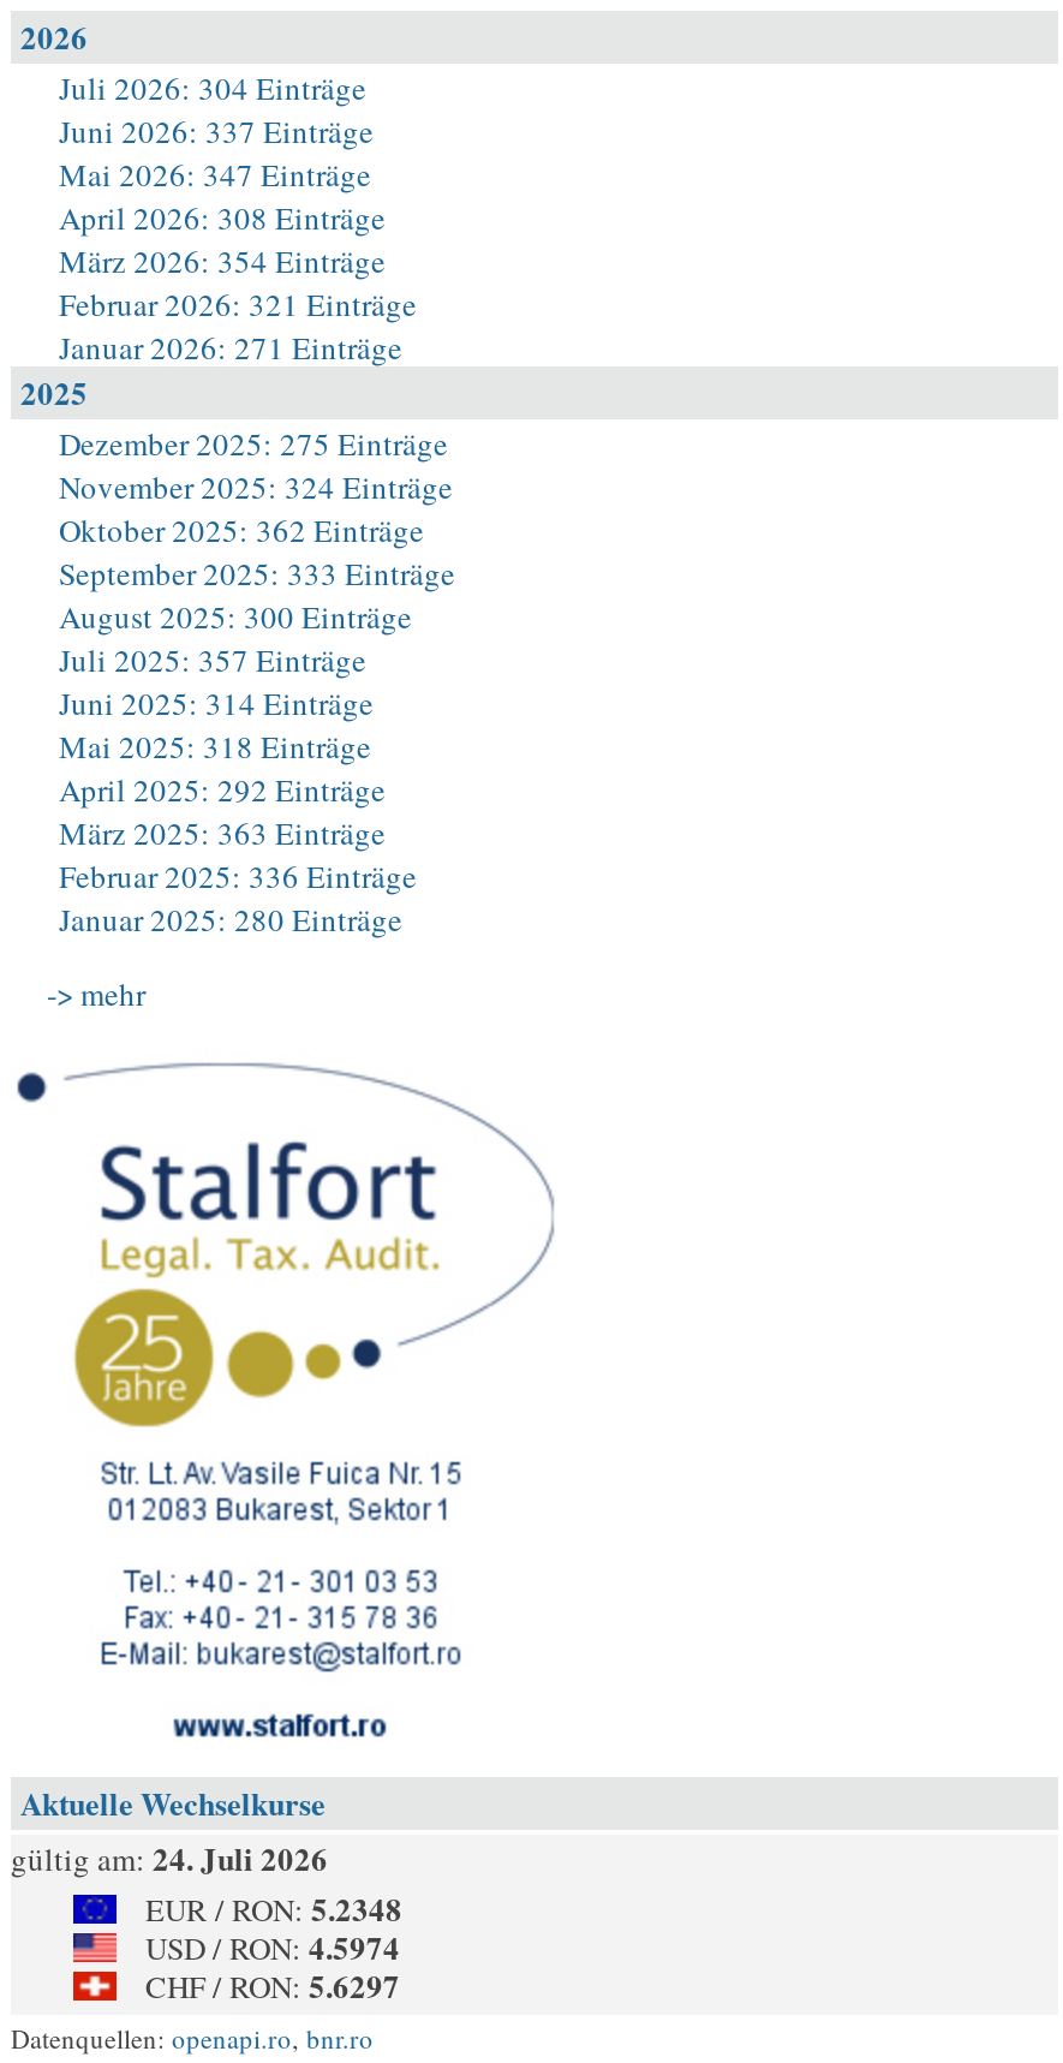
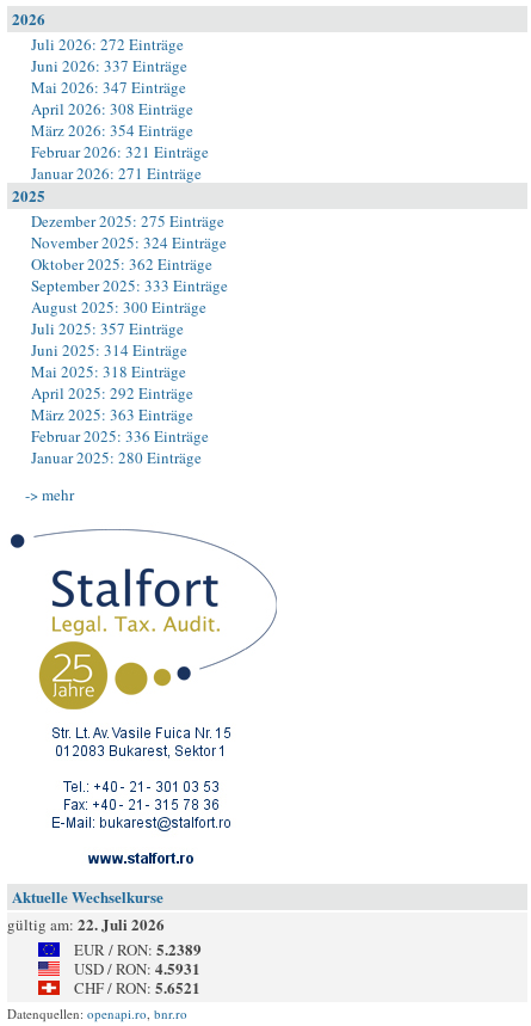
[59,66,366,109] Juli 2026: 304 Einträge -> [31,33,184,55] Juli 2026: 272 Einträge
[11,1835,328,1880] gültig am: 24. Juli 2026 -> [7,913,165,935] gültig am: 22. Juli 2026
[145,1885,402,1931] EUR / RON: 5.2348 -> [74,938,202,960] EUR / RON: 5.2389
[145,1924,400,1969] USD / RON: 4.5974 -> [74,957,200,979] USD / RON: 4.5931
[145,1962,400,2008] CHF / RON: 5.6297 -> [74,976,200,999] CHF / RON: 5.6521

